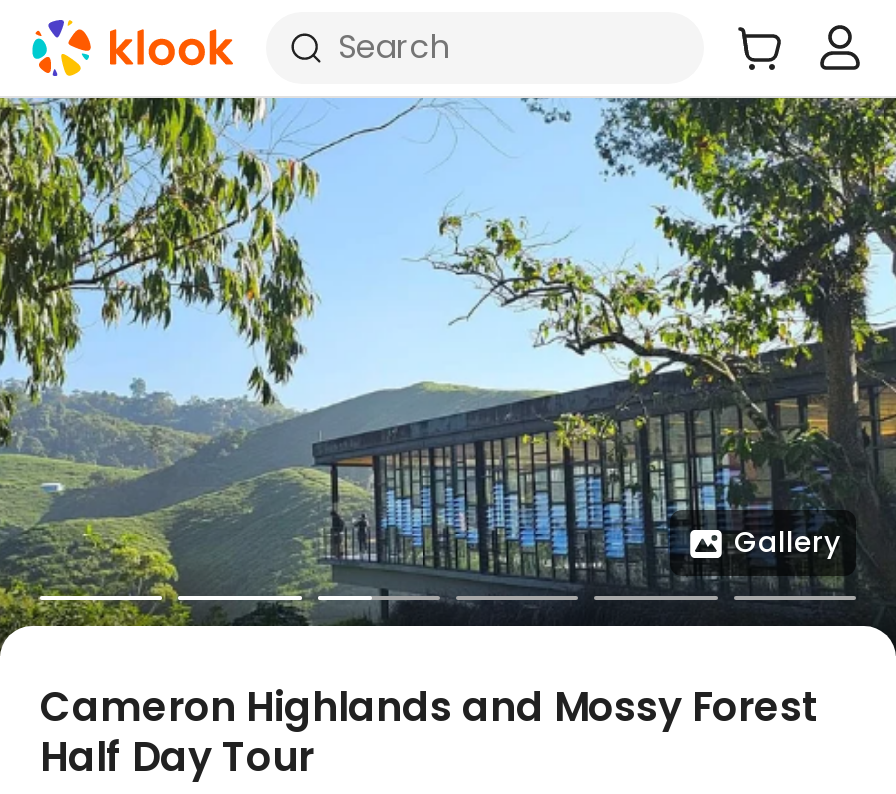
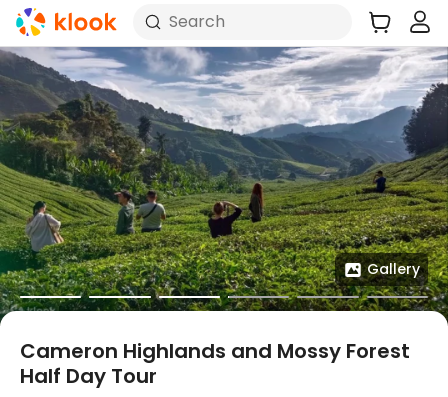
[6,96,890,630] [image] -> [3,46,445,317] [image]

